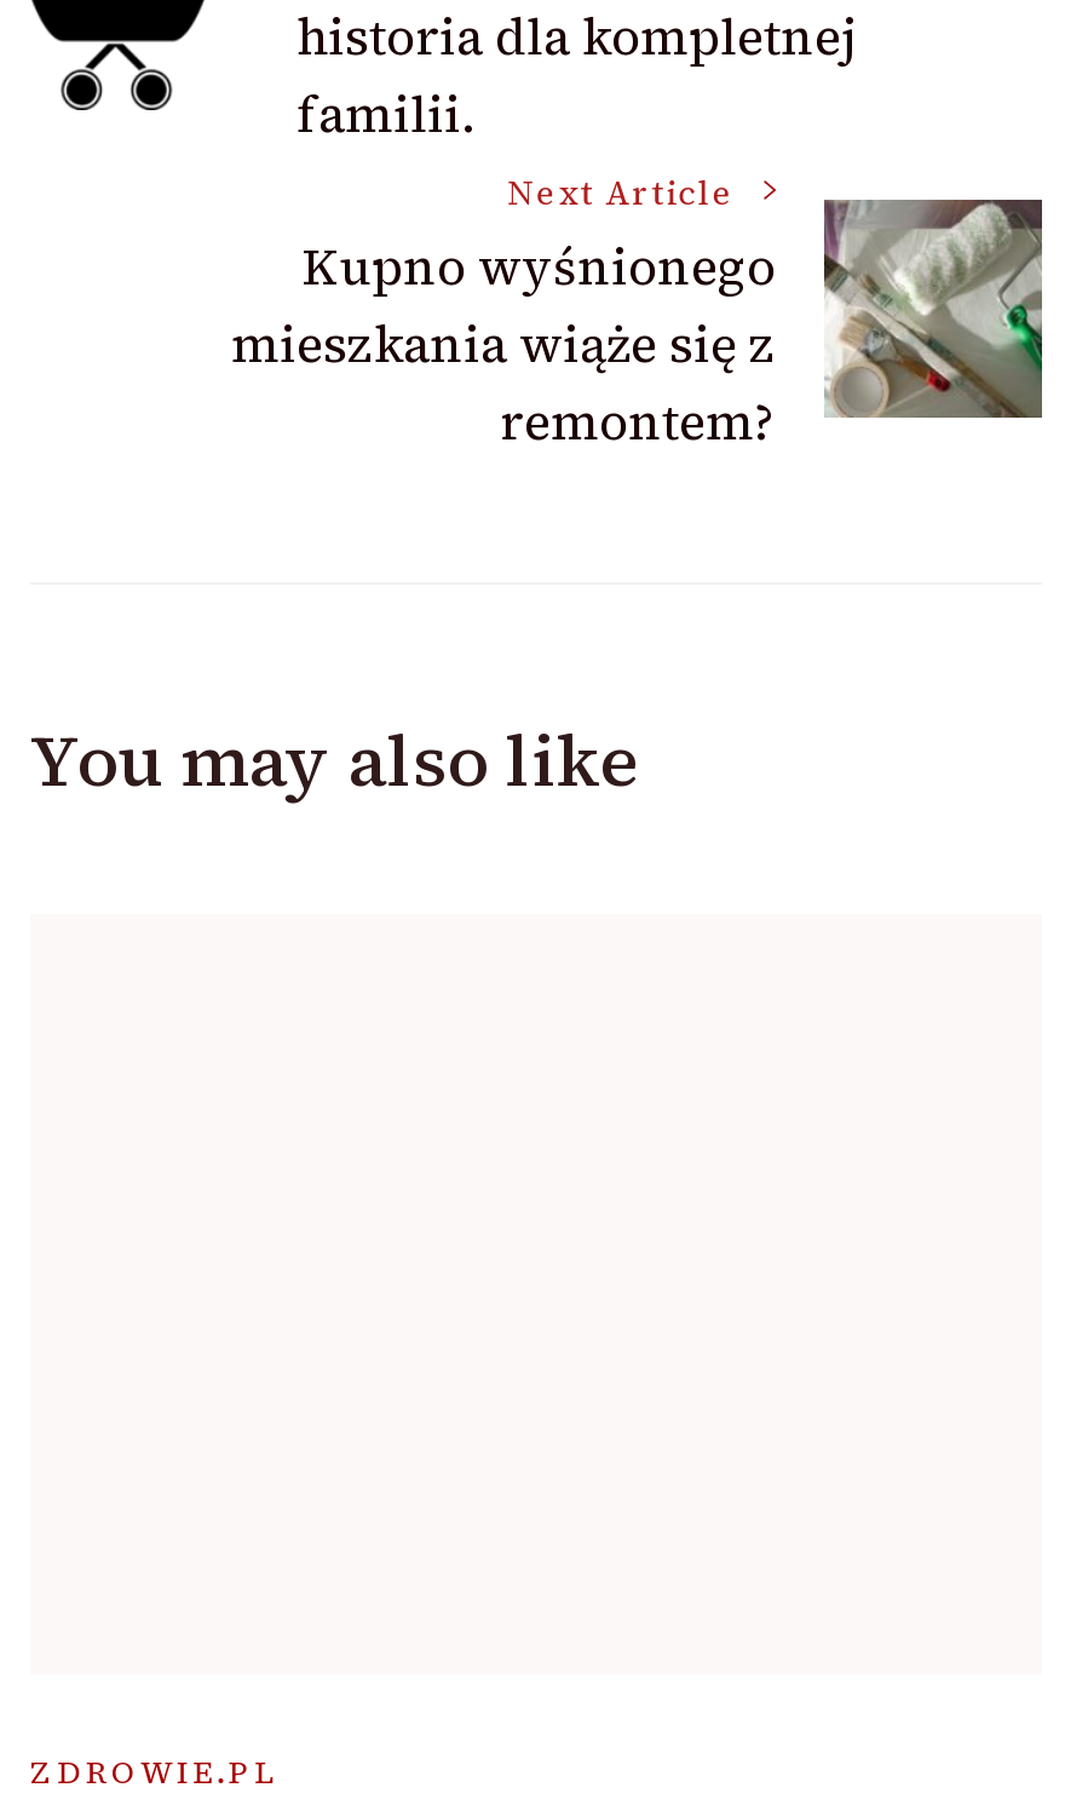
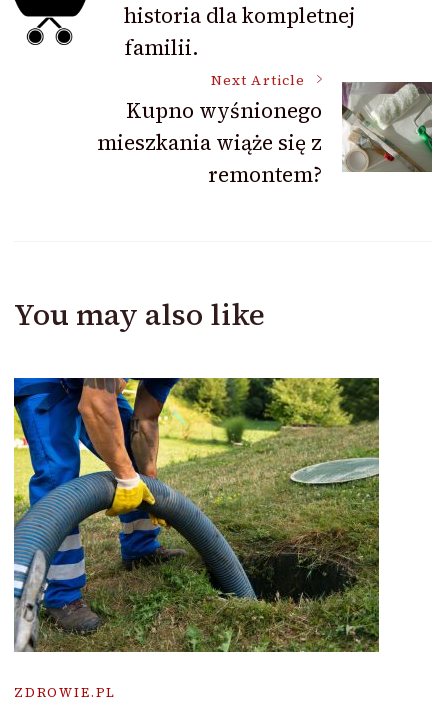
none -> [13,377,380,653] [image]

